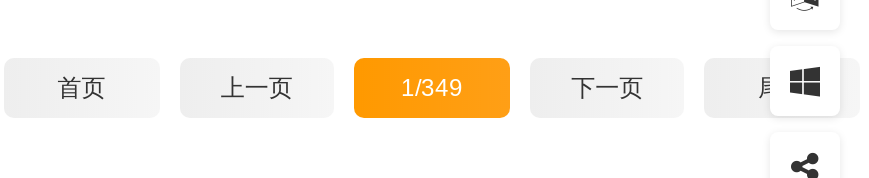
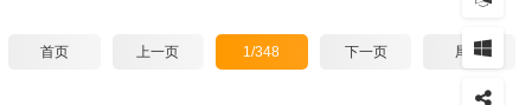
[401,73,463,101] 1/349 -> [244,43,280,60] 1/348

